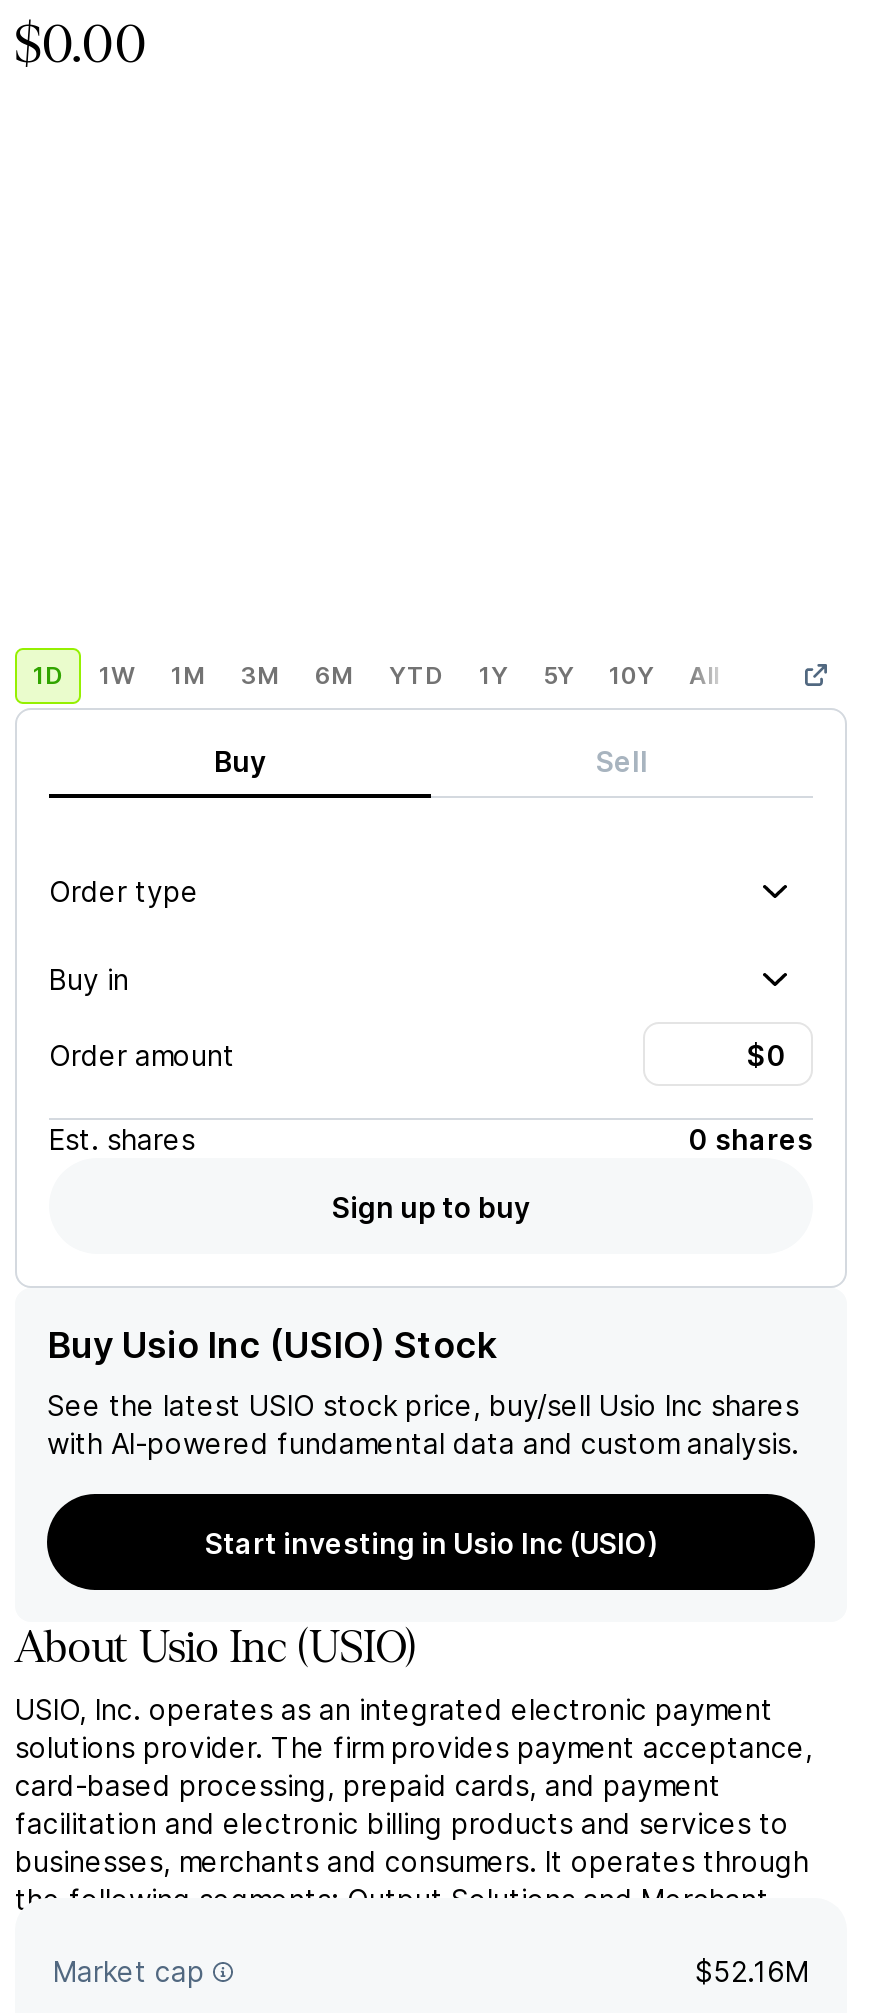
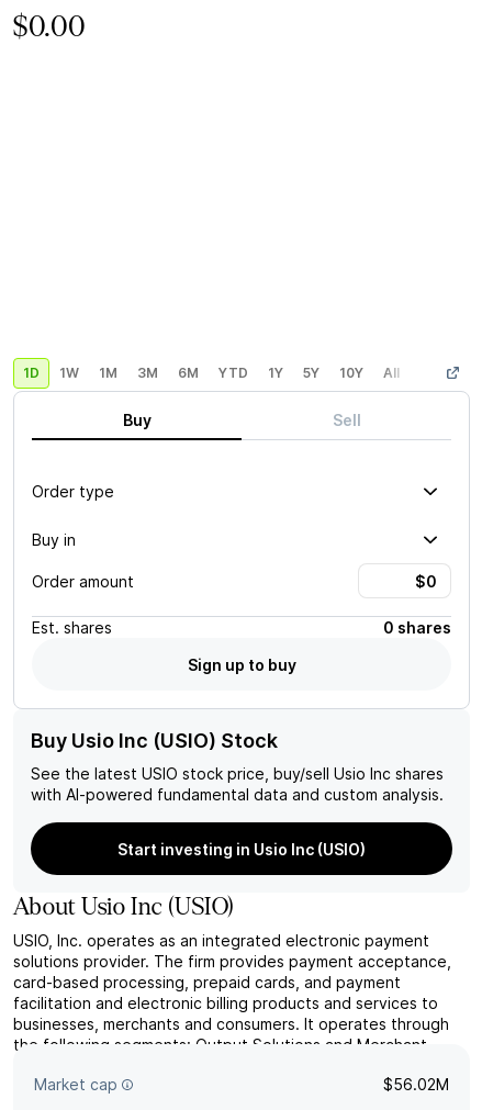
[695,1954,809,1988] $52.16M -> [383,1075,449,1094] $56.02M

